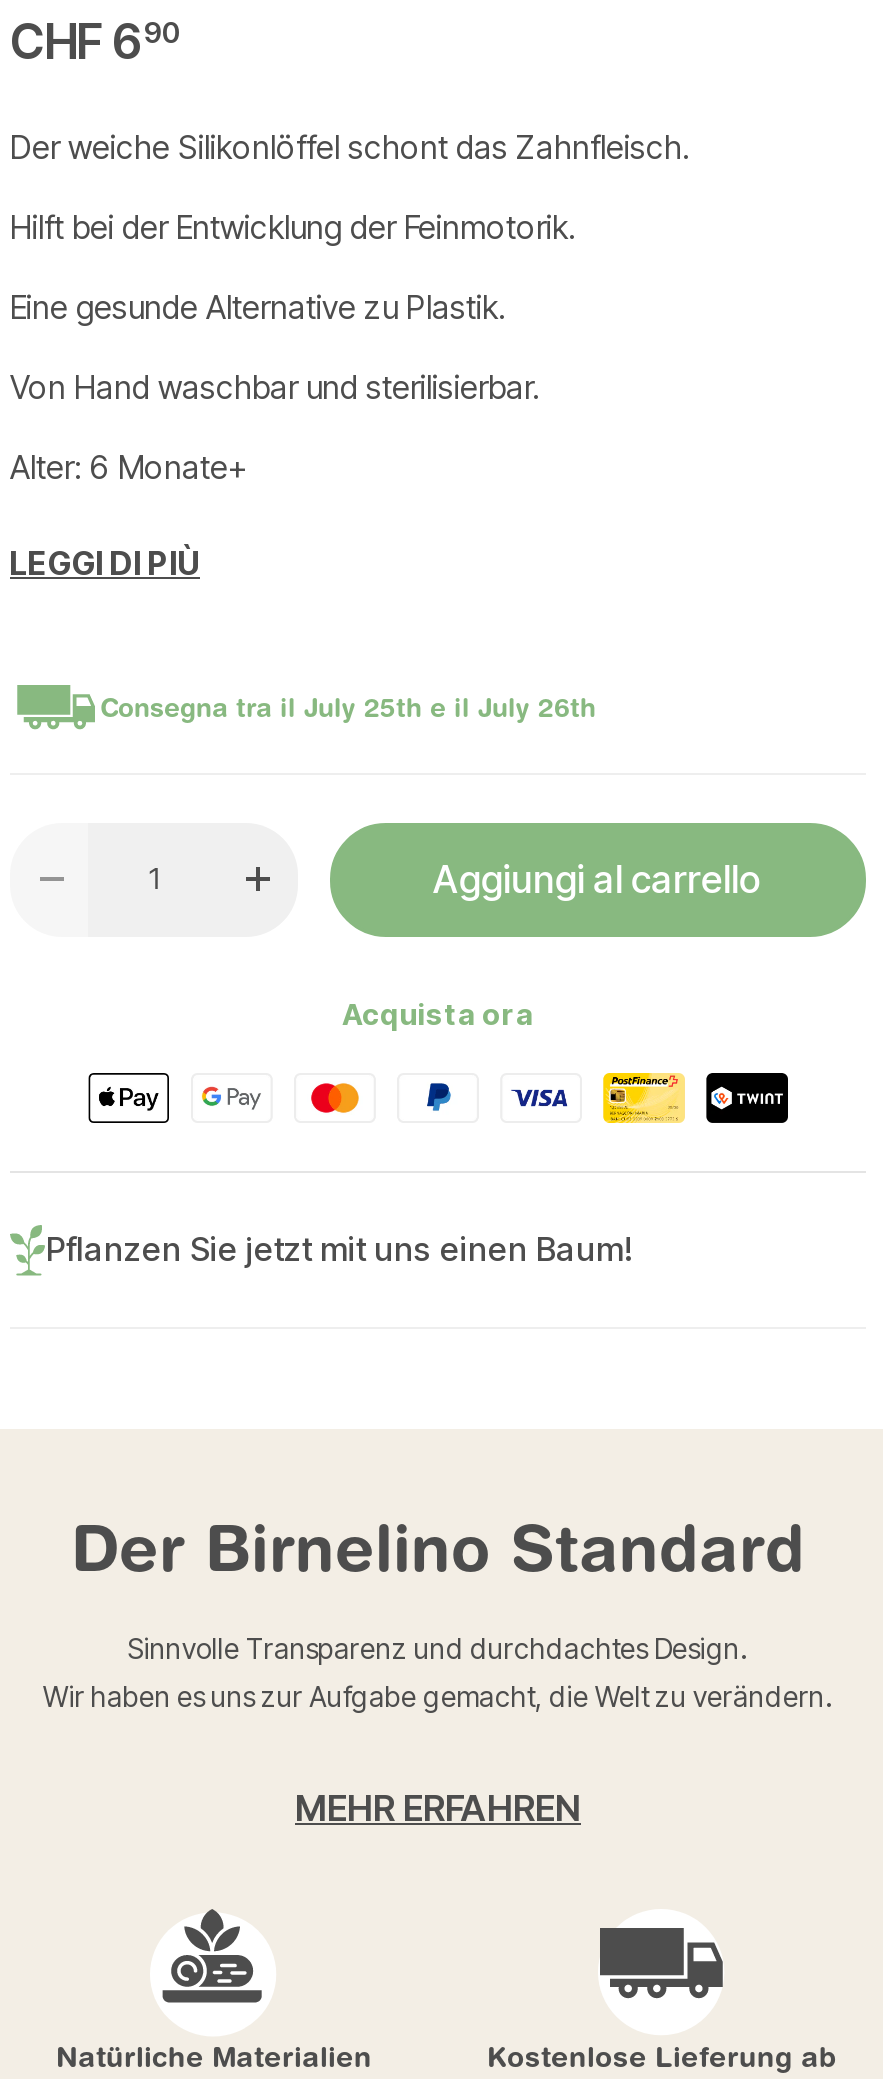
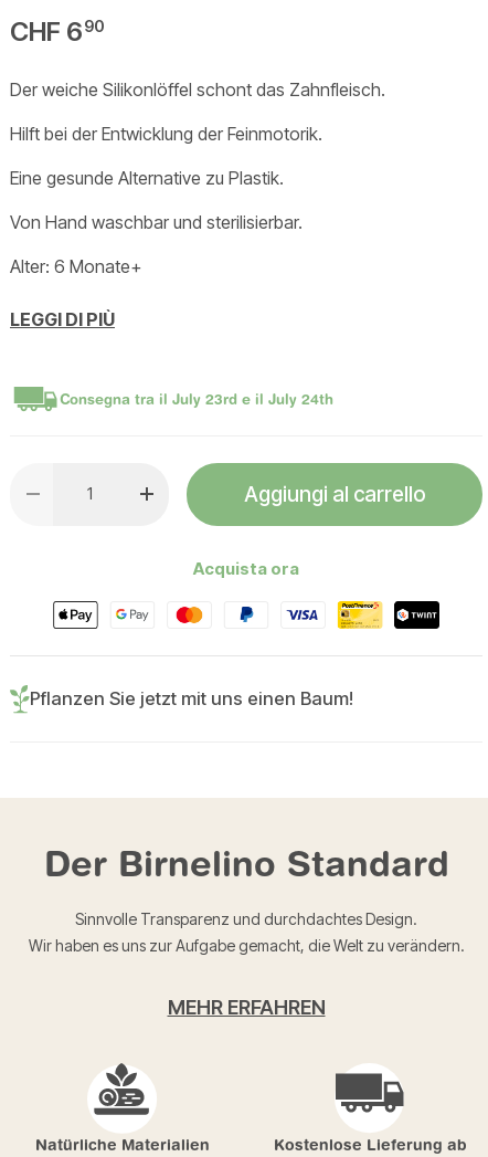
[100,690,596,722] Consegna tra il July 25th e il July 26th -> [60,390,333,407] Consegna tra il July 23rd e il July 24th

